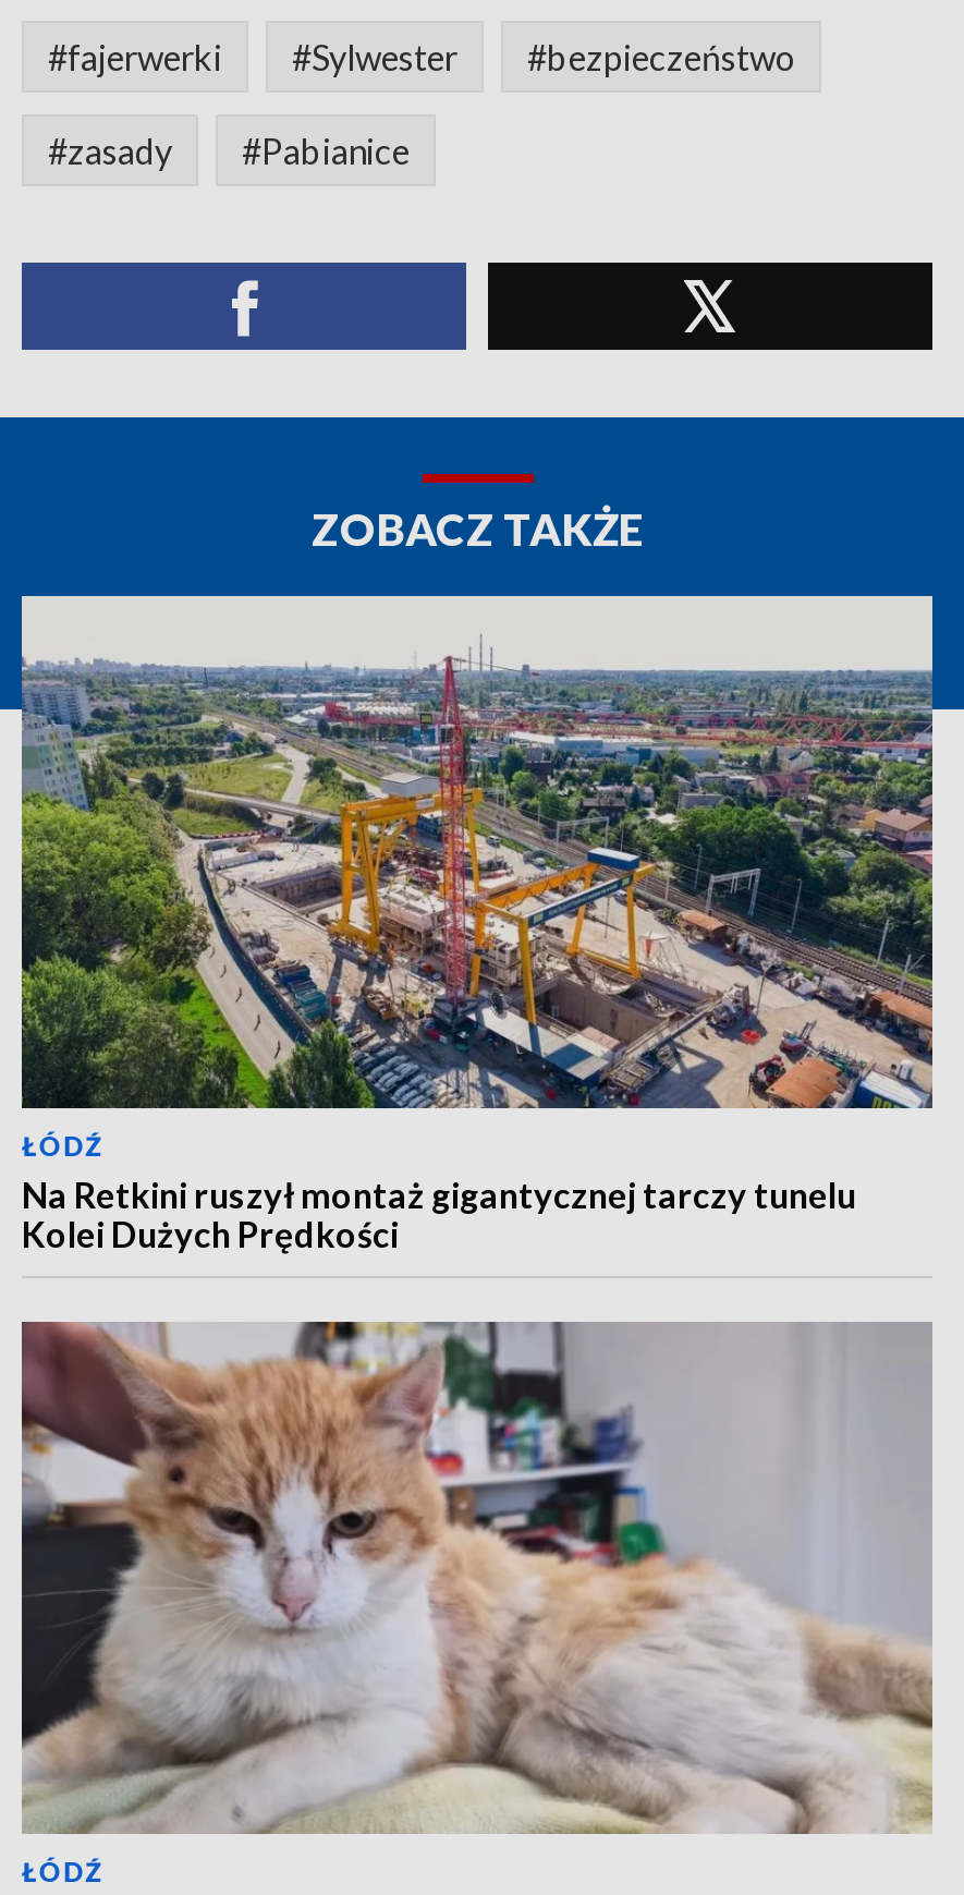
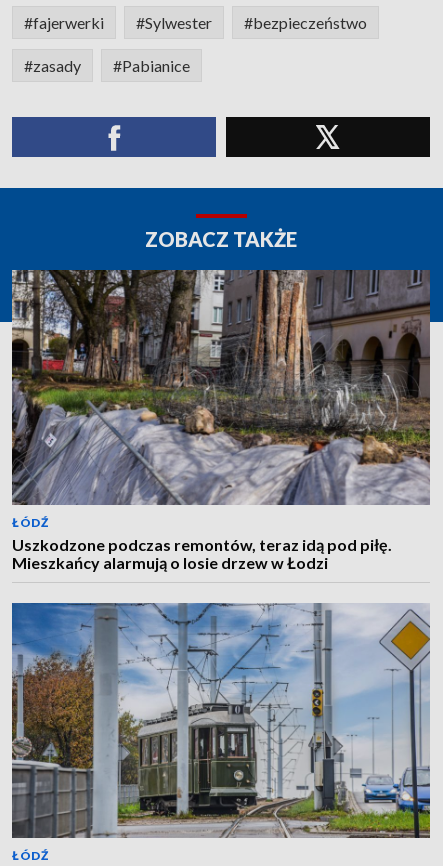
[20,594,935,1254] [image] | Na Retkini ruszył montaż gigantycznej tarczy tunelu | Kolei Dużych Prędkości -> [11,269,431,572] [image] | Uszkodzone podczas remontów, teraz idą pod piłę. | Mieszkańcy alarmują o losie drzew w Łodzi
[20,1320,932,1834] [image] -> [11,602,431,839] [image]

